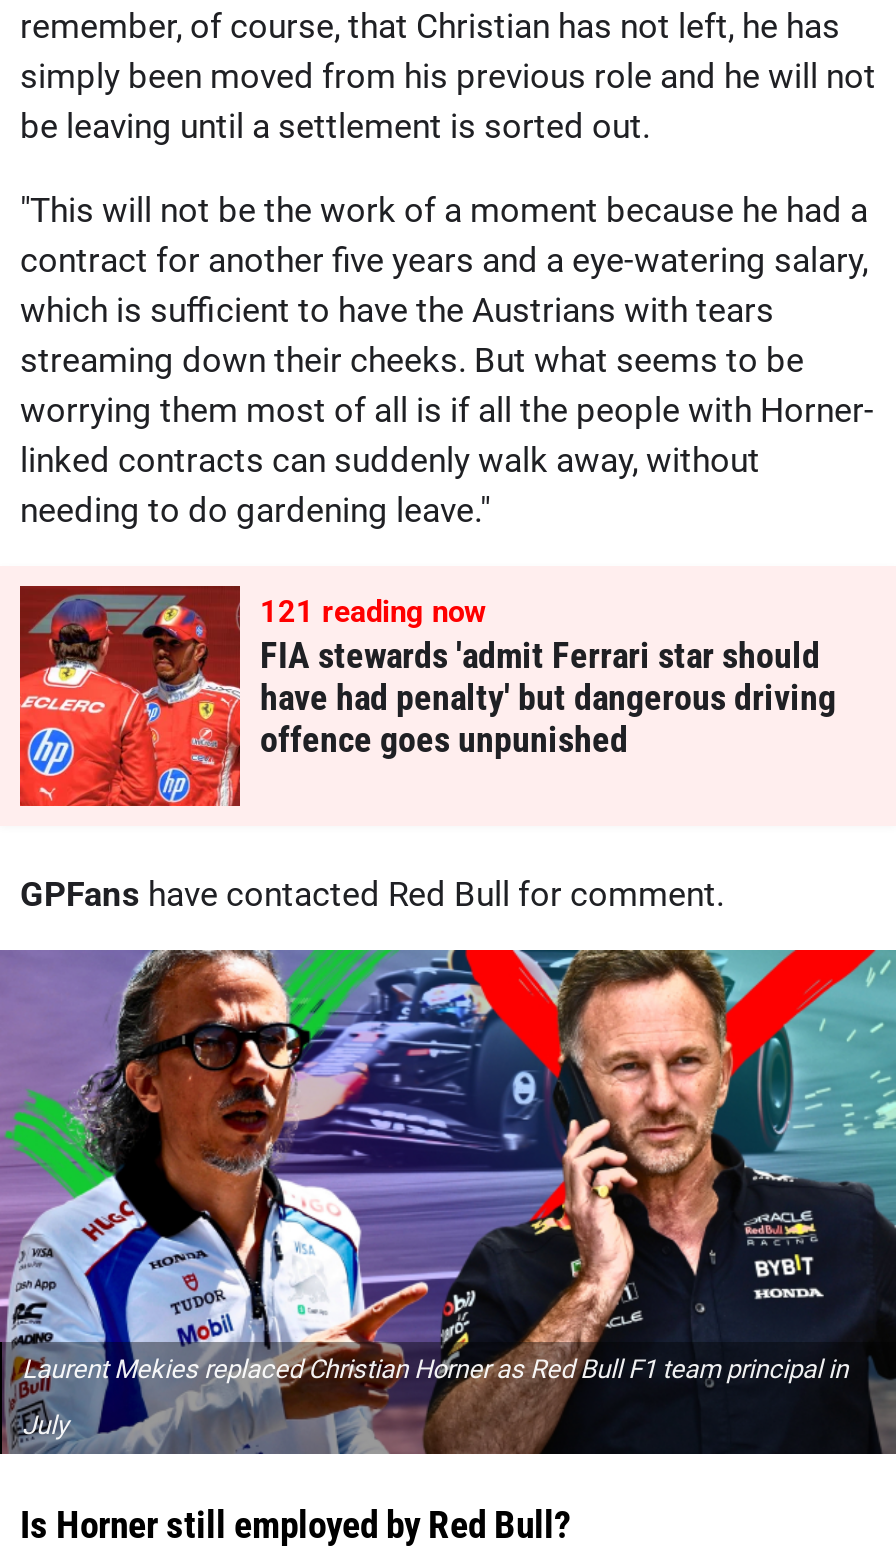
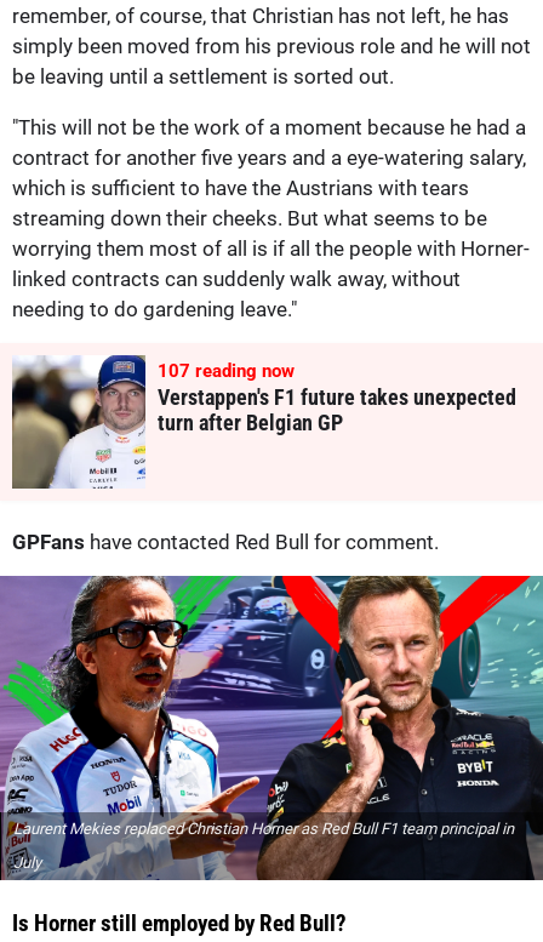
[18,584,836,808] [image] | 121 reading now | FIA stewards 'admit Ferrari star should | have had penalty' but dangerous driving | offence goes unpunished -> [11,354,516,490] [image] | 107 reading now | Verstappen's F1 future takes unexpected | turn after Belgian GP

